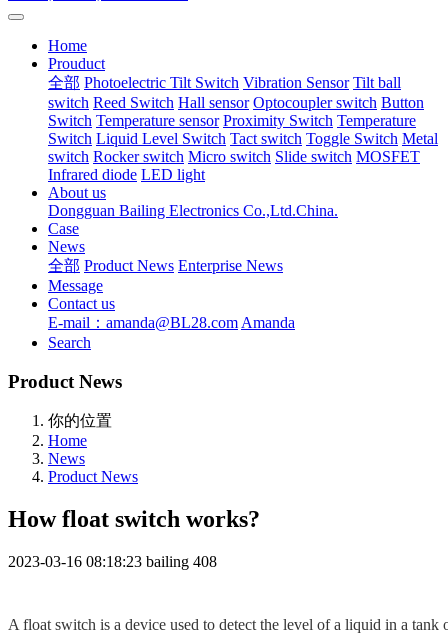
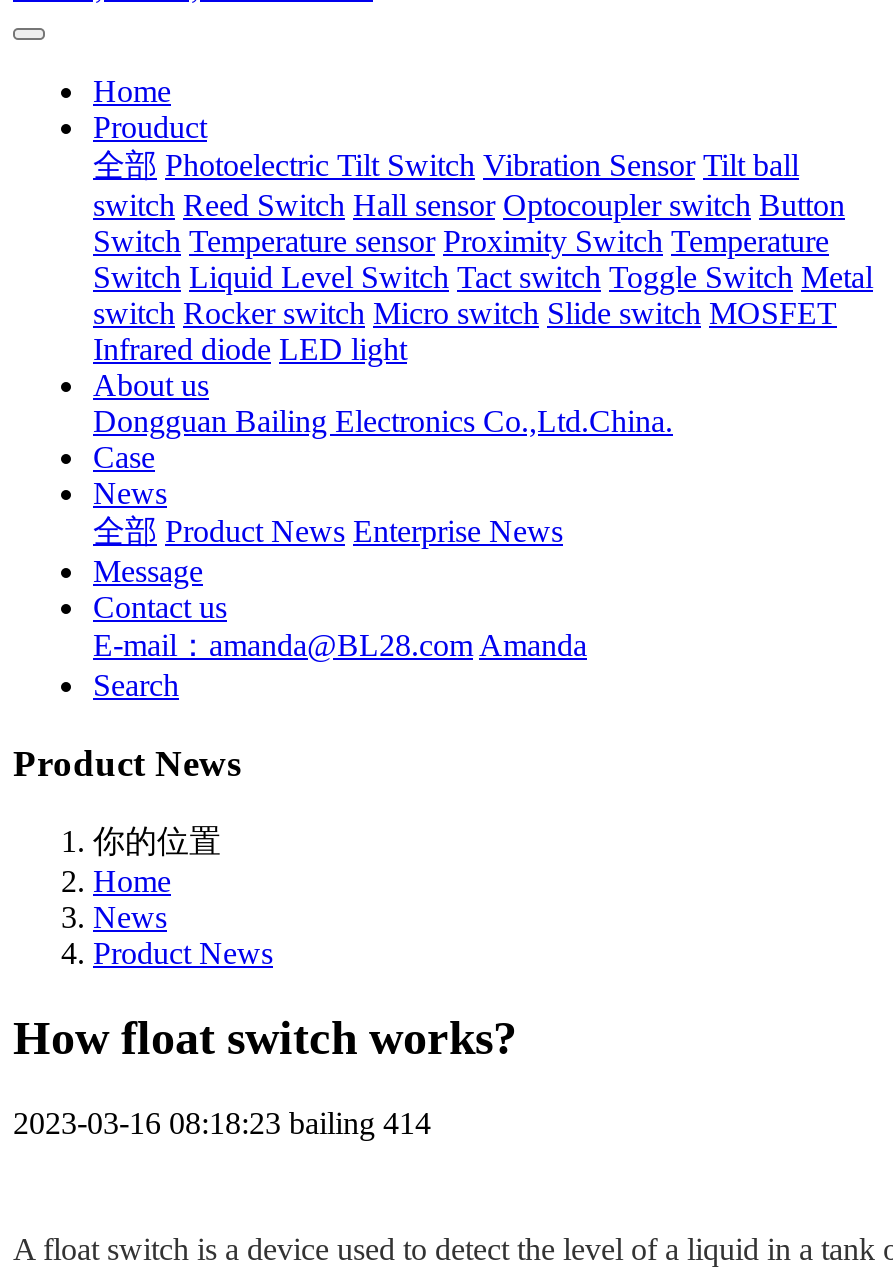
[8,553,217,570] 2023-03-16 08:18:23 bailing 408 -> [13,1106,431,1140] 2023-03-16 08:18:23 bailing 414

